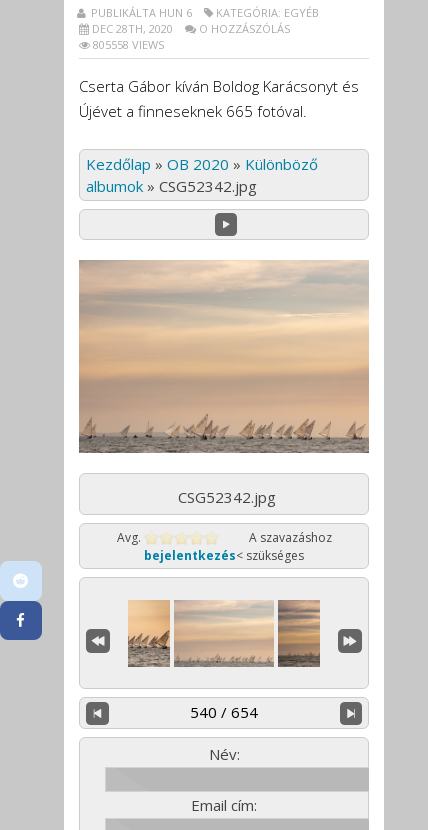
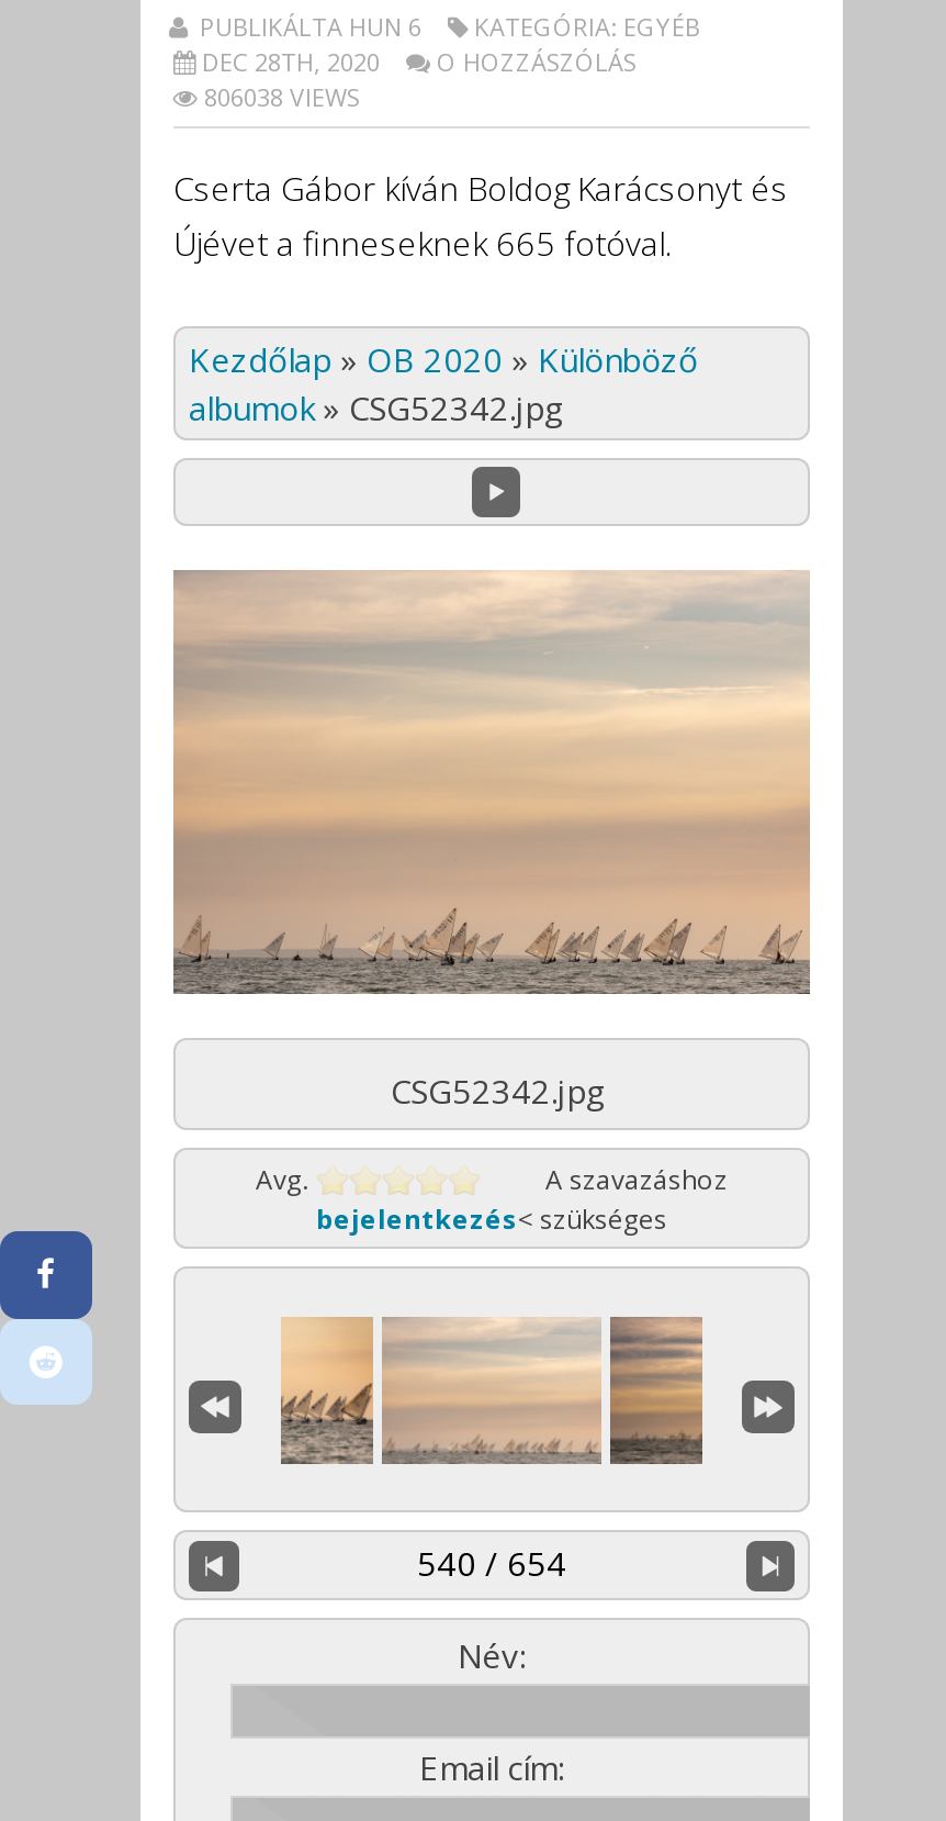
[90,37,164,52] 805558 VIEWS -> [198,80,360,113] 806038 VIEWS
[3,561,43,641] [image] -> [7,1229,94,1405] [image]

